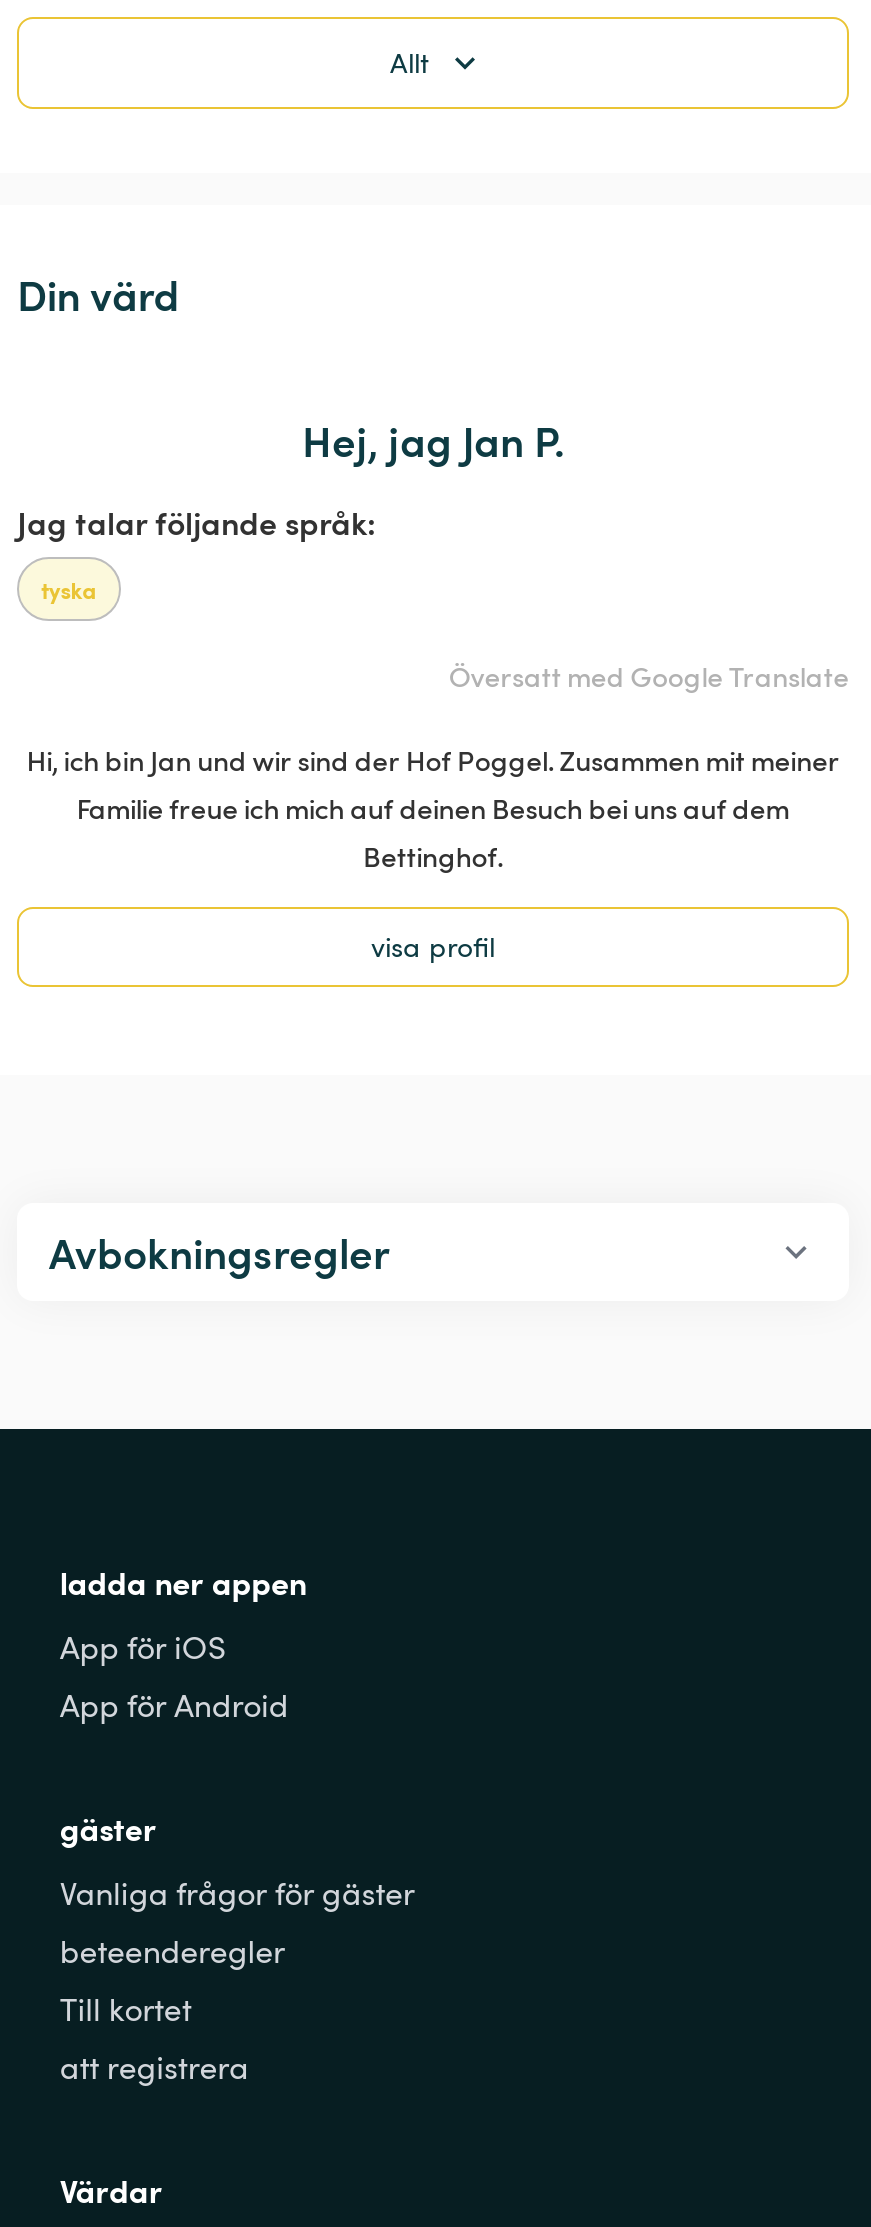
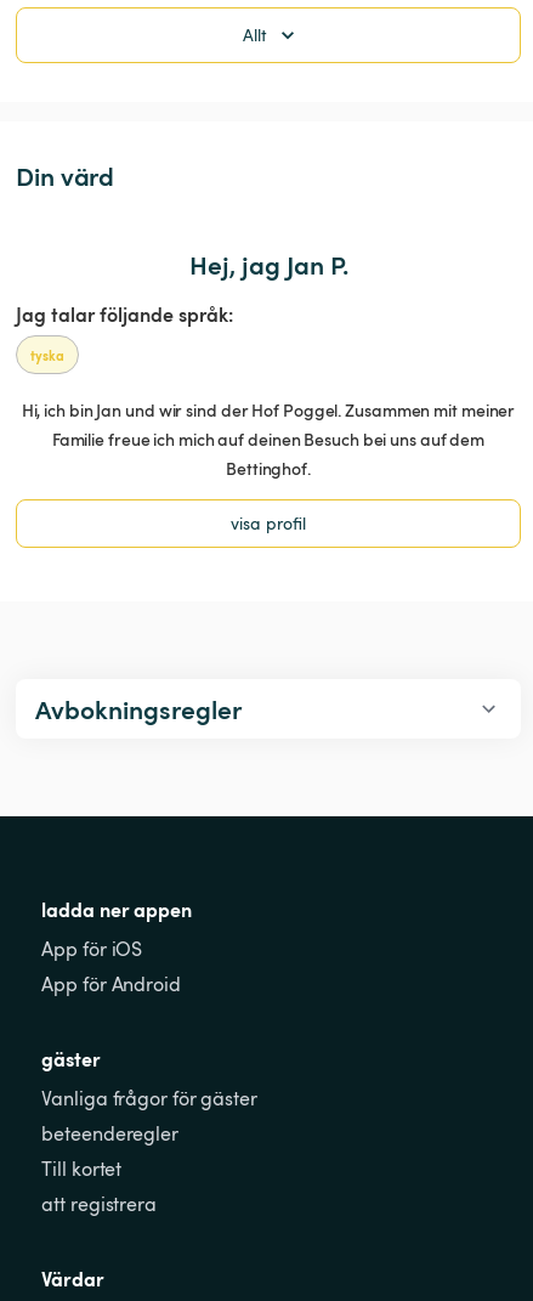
[449,657,849,695] Översatt med Google Translate -> none

